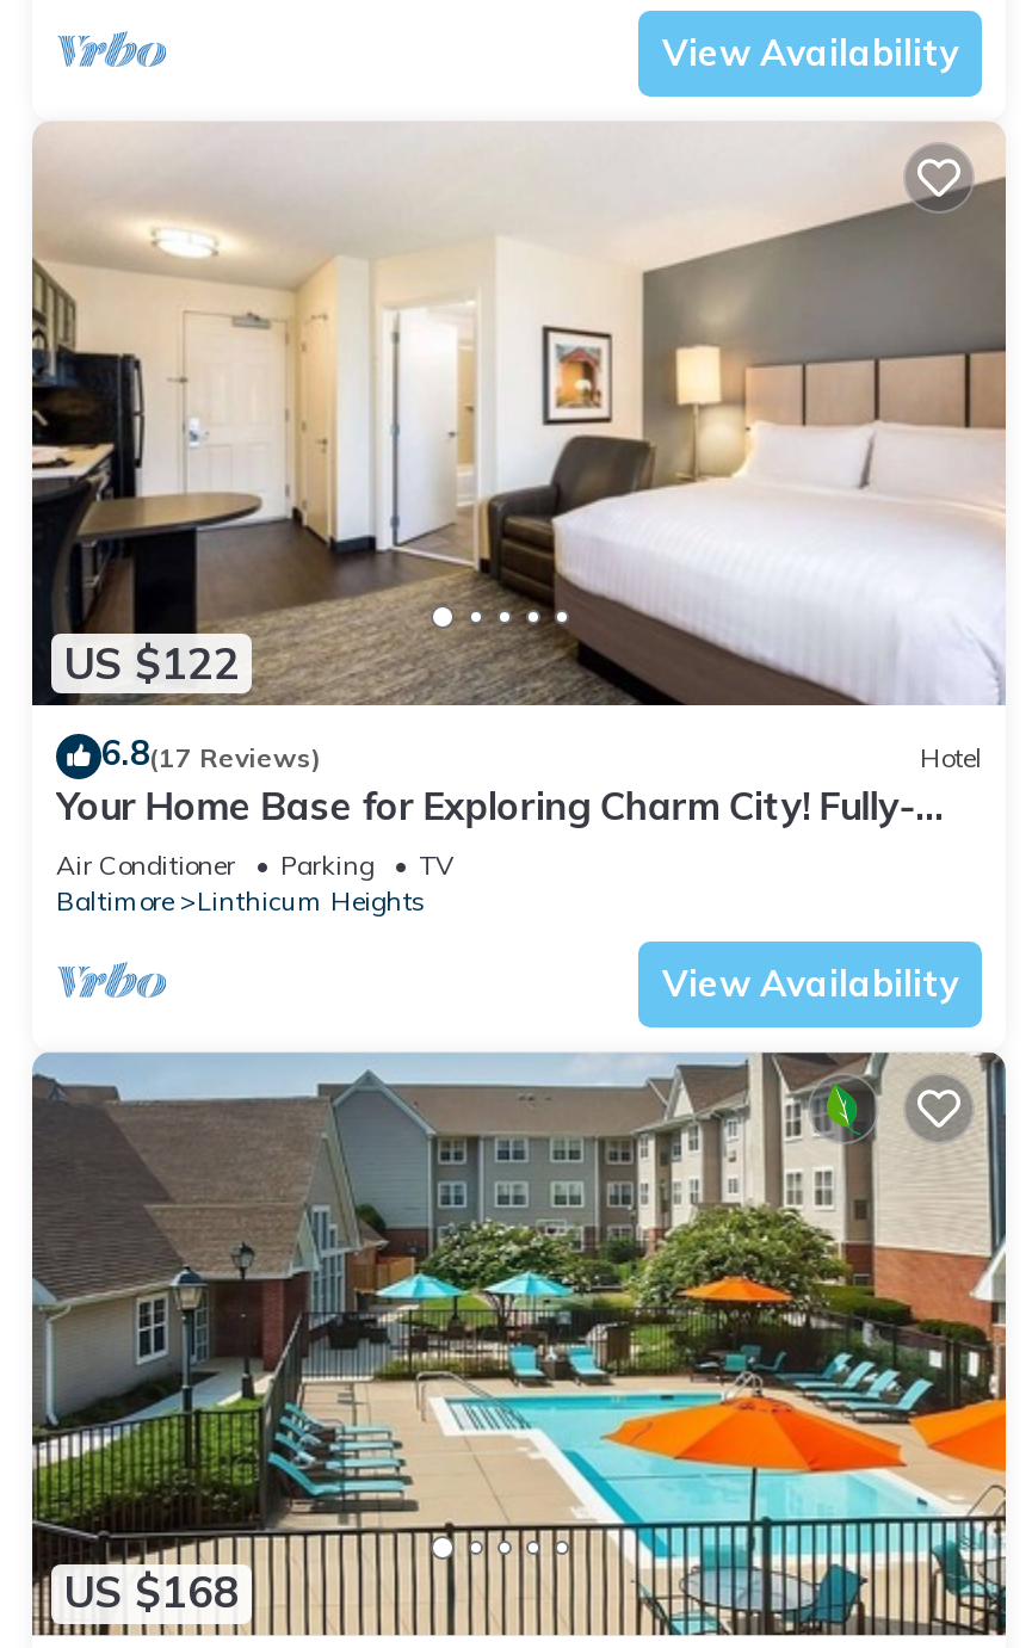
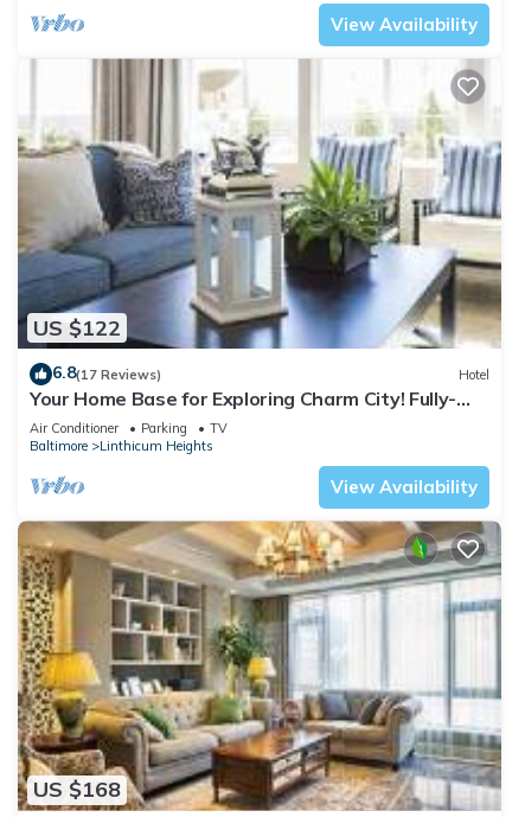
[30,123,1008,708] [image] -> [17,58,502,350] [image]
[30,1051,1008,1636] [image] -> [17,521,502,811] [image]

